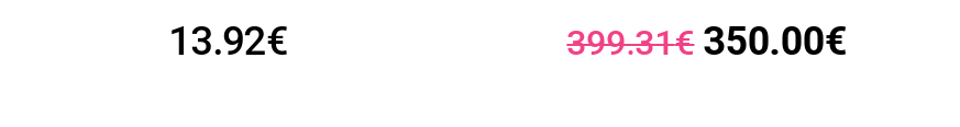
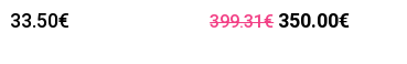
[169,16,288,62] 13.92€ -> [10,8,70,31] 33.50€

